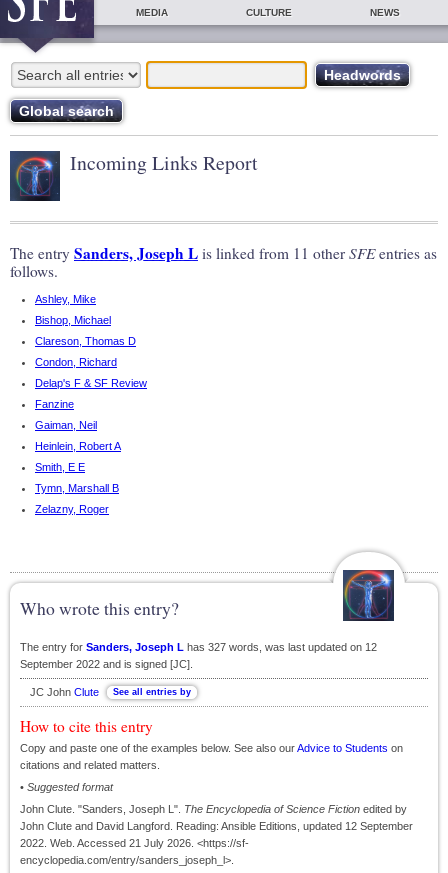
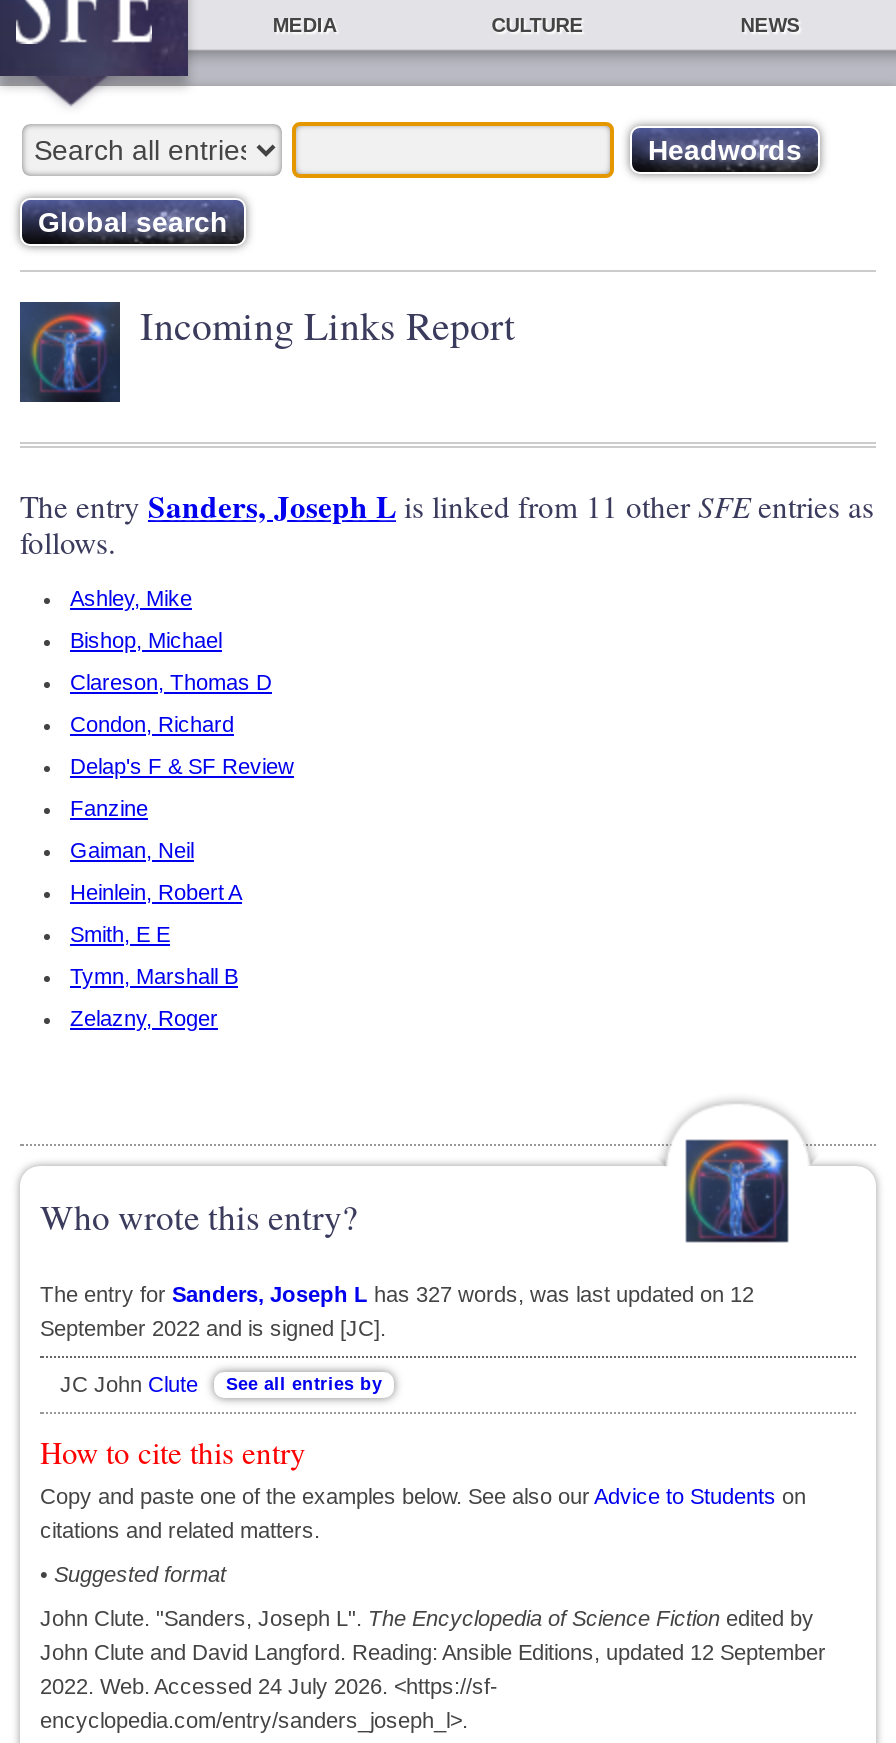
[20,837,249,849] 2022. Web. Accessed 21 July 2026. <https://sf- -> [40,1674,498,1698] 2022. Web. Accessed 24 July 2026. <https://sf-

